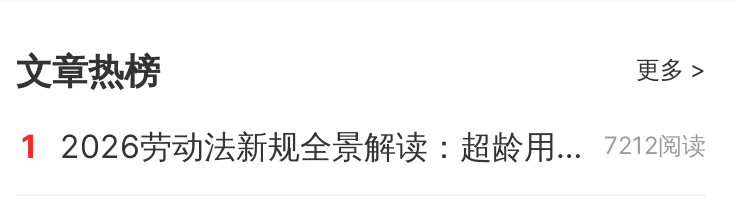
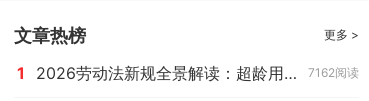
[604,131,706,161] 7212阅读 -> [308,65,359,80] 7162阅读

